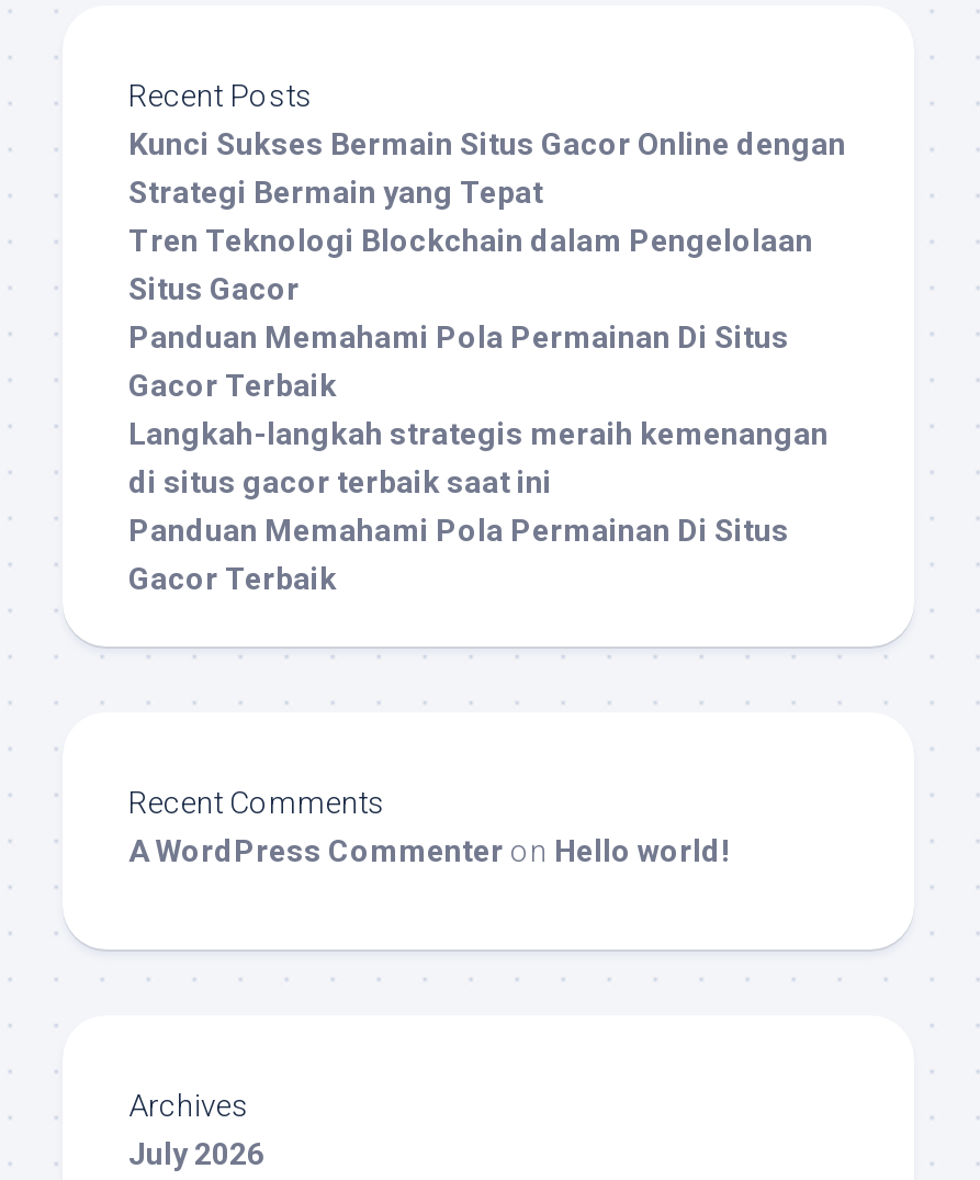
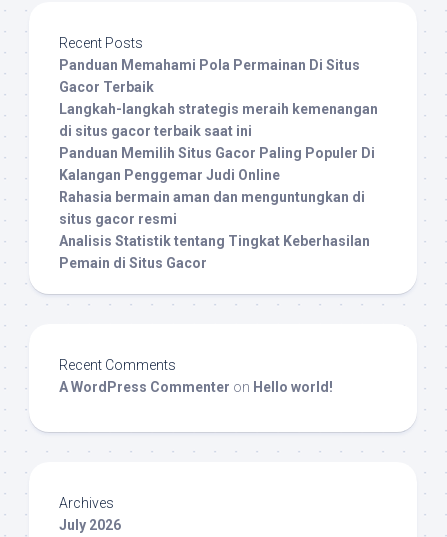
[128,127,846,307] Kunci Sukses Bermain Situs Gacor Online dengan | Strategi Bermain yang Tepat | Tren Teknologi Blockchain dalam Pengelolaan | Situs Gacor -> none
moved [128,320,829,500] -> [59,57,378,139]: Panduan Memahami Pola Permainan Di Situs | Gacor Terbaik | Langkah-langkah strategis meraih kemenangan | di situs gacor terbaik saat ini
[128,513,789,597] Panduan Memahami Pola Permainan Di Situs | Gacor Terbaik -> [59,145,375,271] Panduan Memilih Situs Gacor Paling Populer Di | Kalangan Penggemar Judi Online | Rahasia bermain aman dan menguntungkan di | situs gacor resmi | Analisis Statistik tentang Tingkat Keberhasilan | Pemain di Situs Gacor

